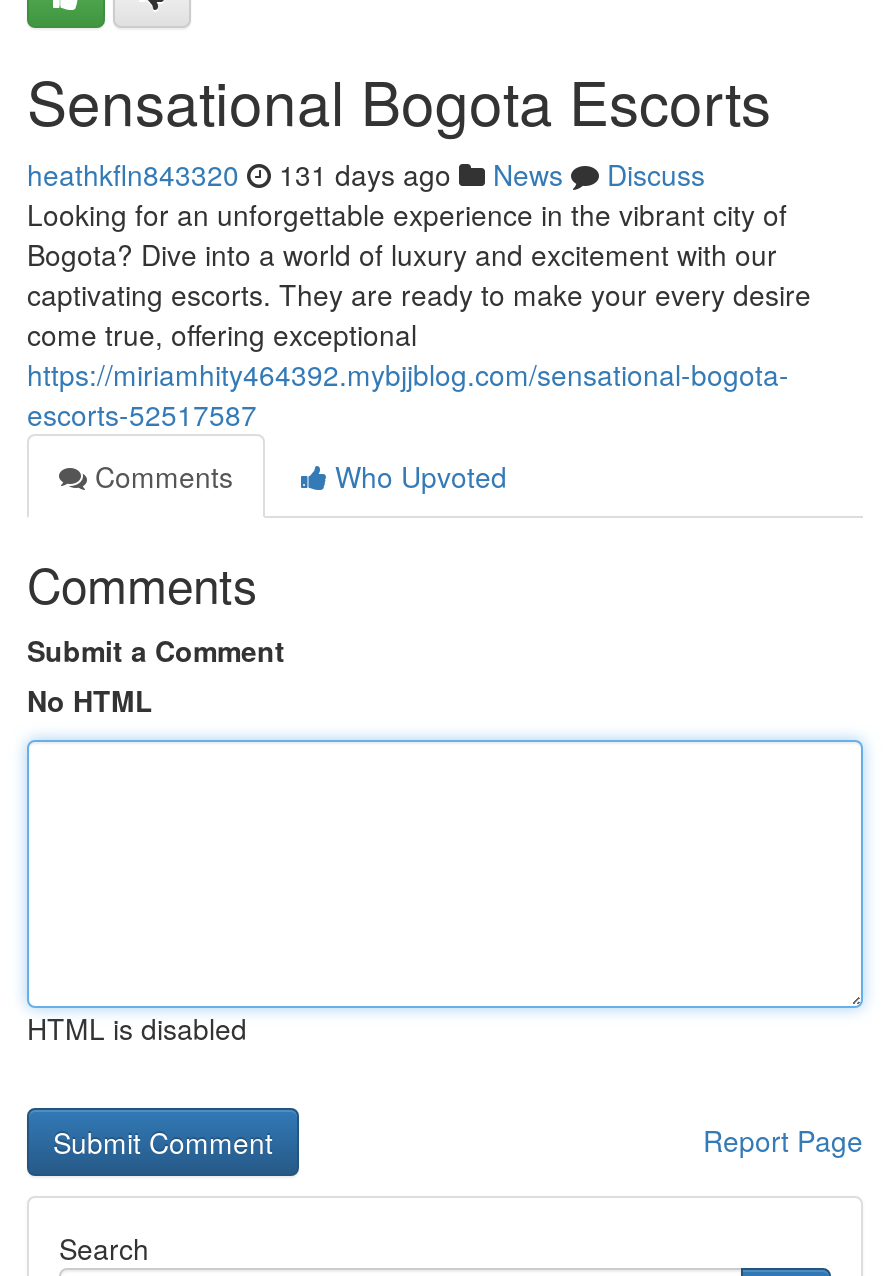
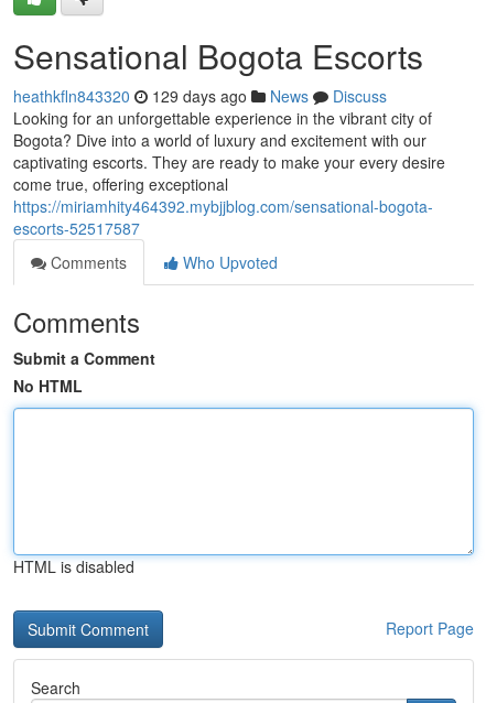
[27,154,705,194] heathkfln843320 131 days ago News Discuss -> [13,85,387,107] heathkfln843320 129 days ago News Discuss

